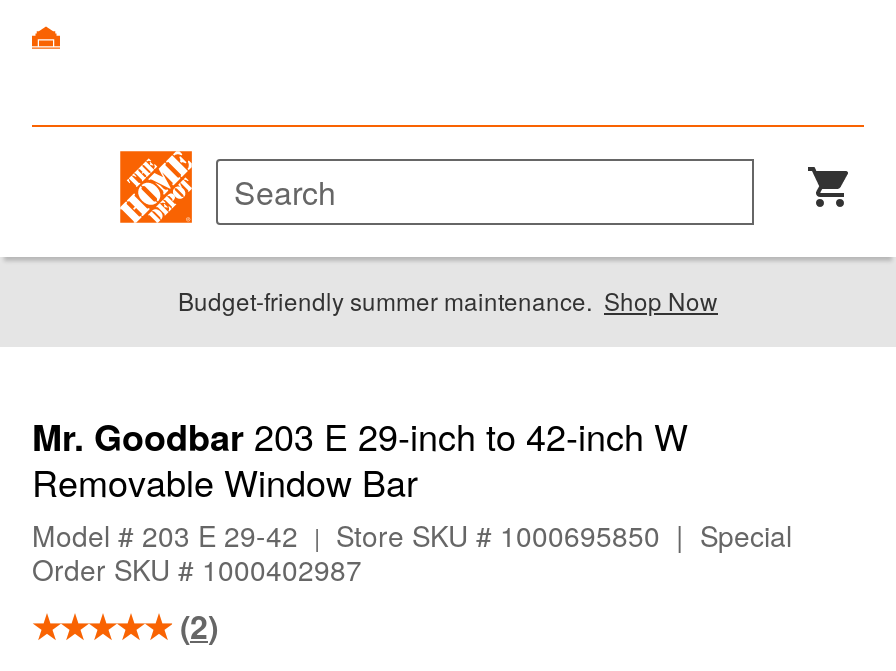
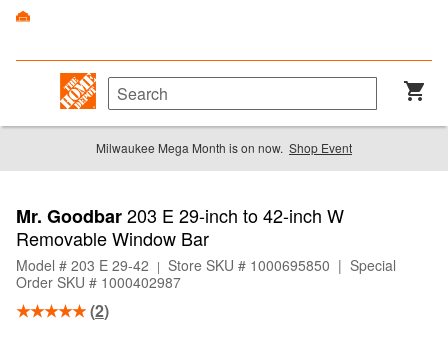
[178,284,718,318] Budget-friendly summer maintenance. Shop Now -> [96,139,352,156] Milwaukee Mega Month is on now. Shop Event

